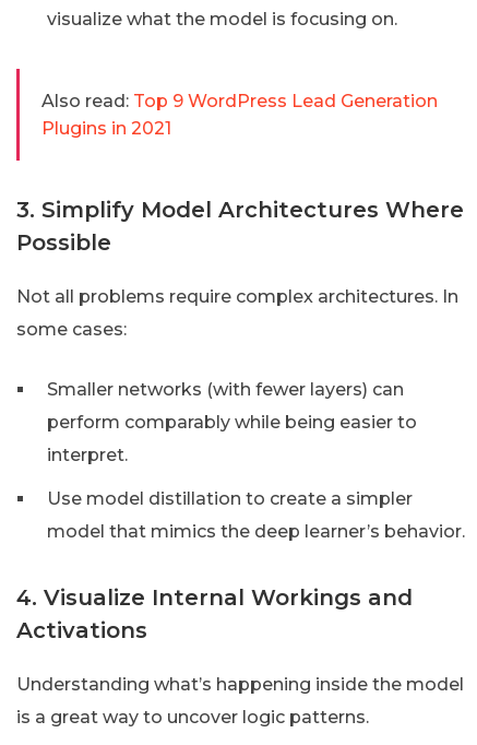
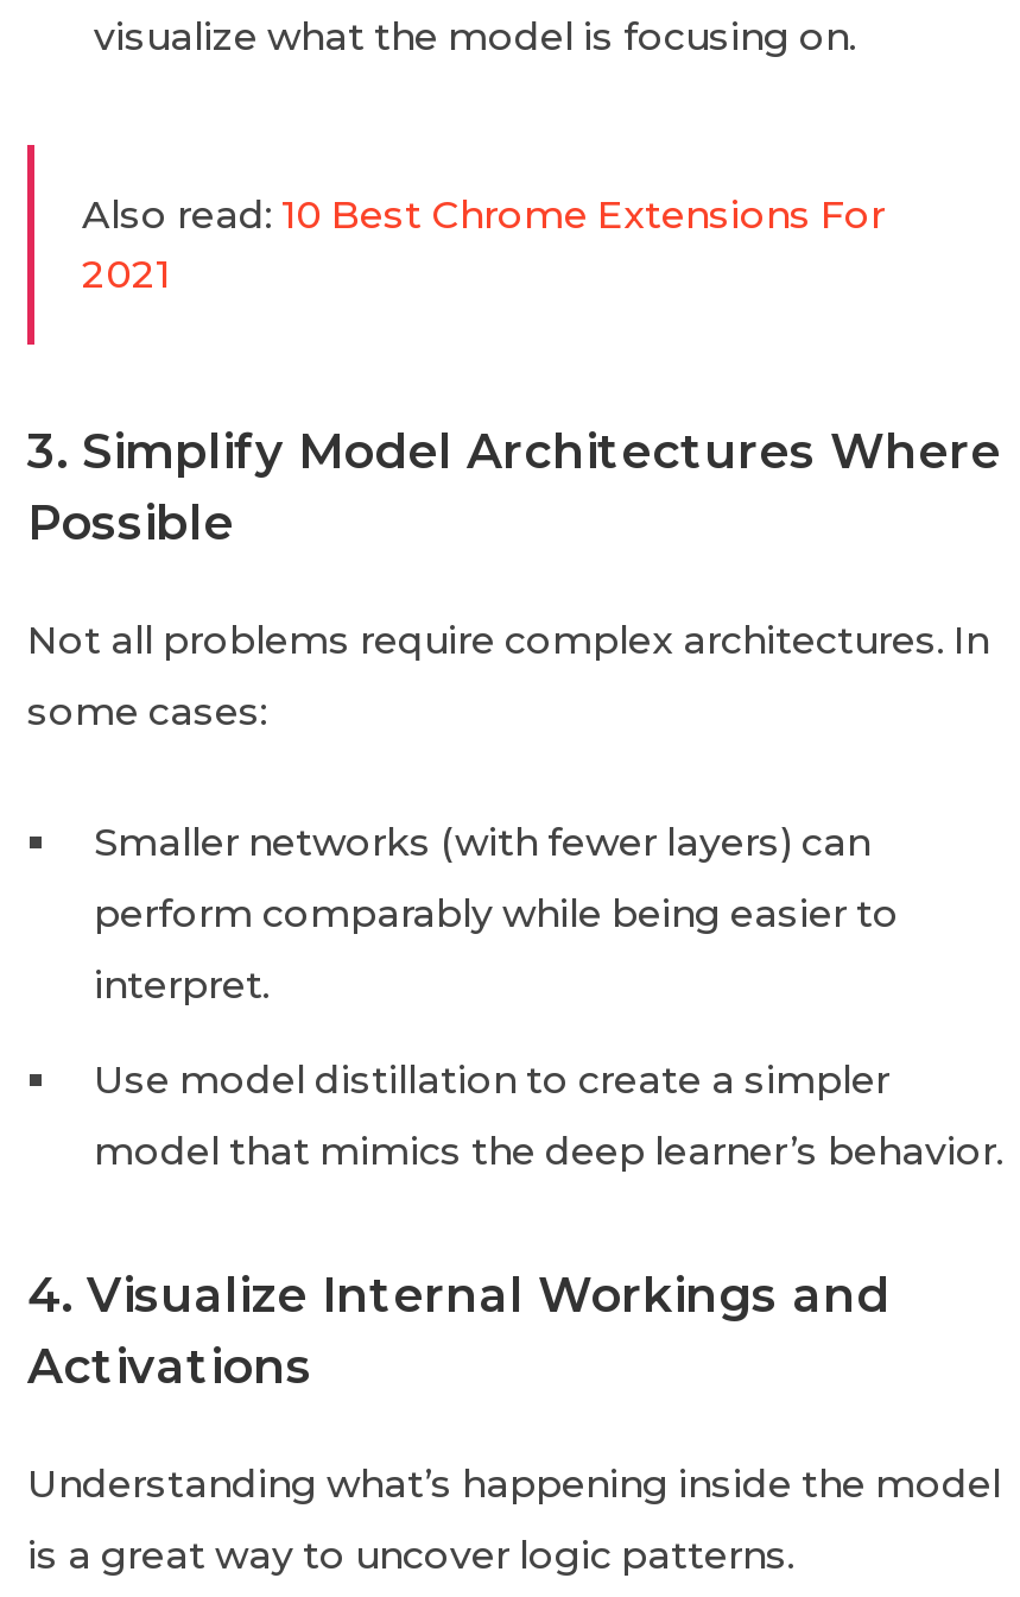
[41,91,438,139] Also read: Top 9 WordPress Lead Generation | Plugins in 2021 -> [82,192,885,297] Also read: 10 Best Chrome Extensions For | 2021

